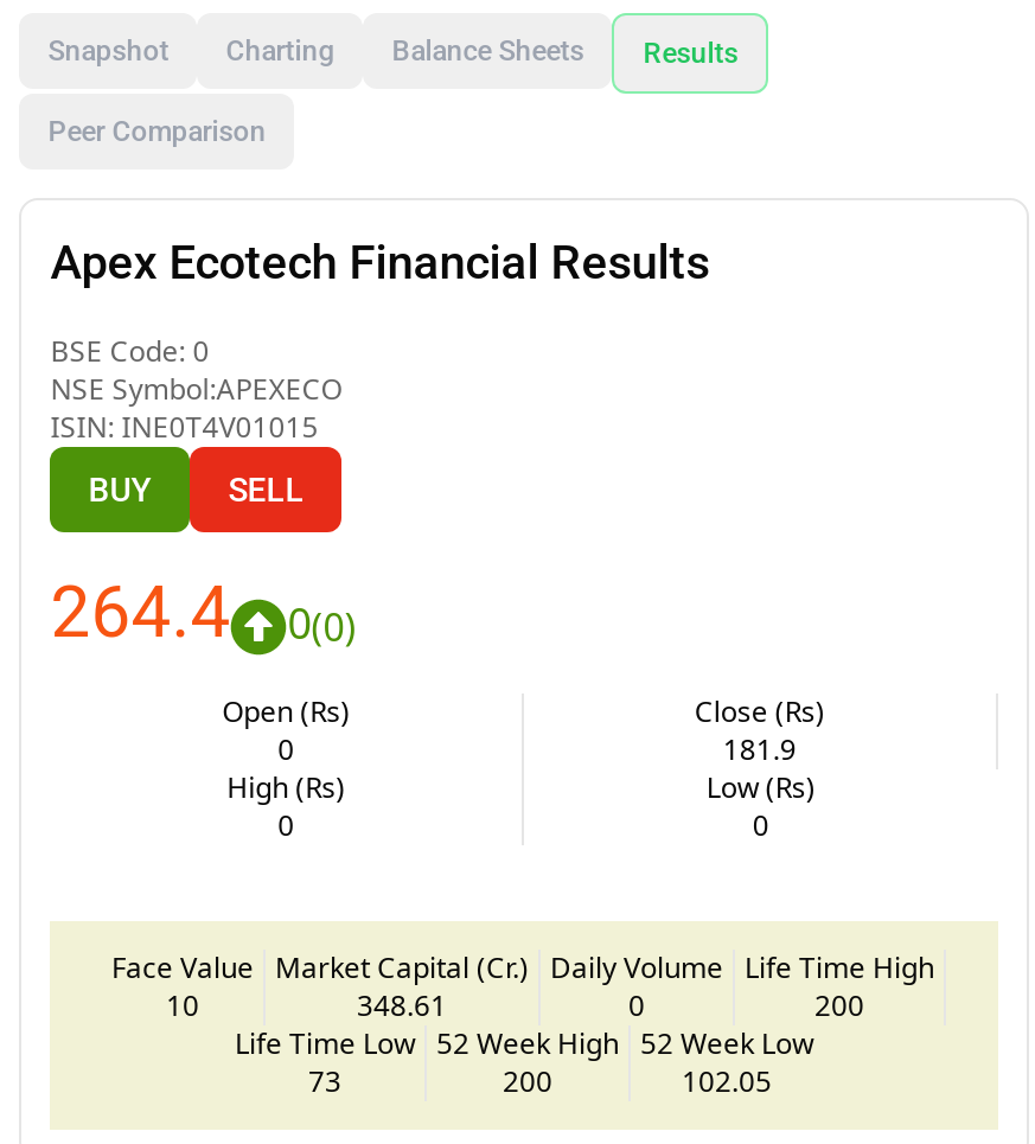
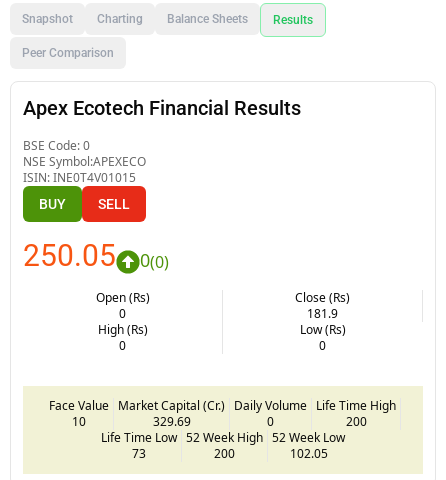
[50,570,356,653] 264.4 0(0) -> [23,238,169,273] 250.05 0(0)
[357,985,447,1025] 348.61 -> [152,413,190,430] 329.69

